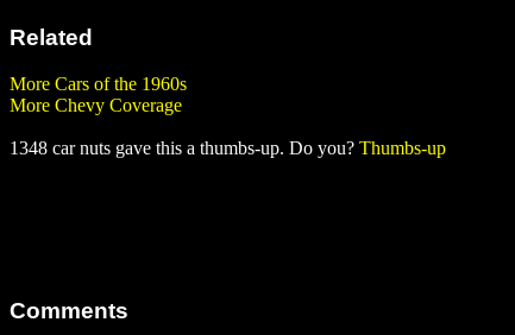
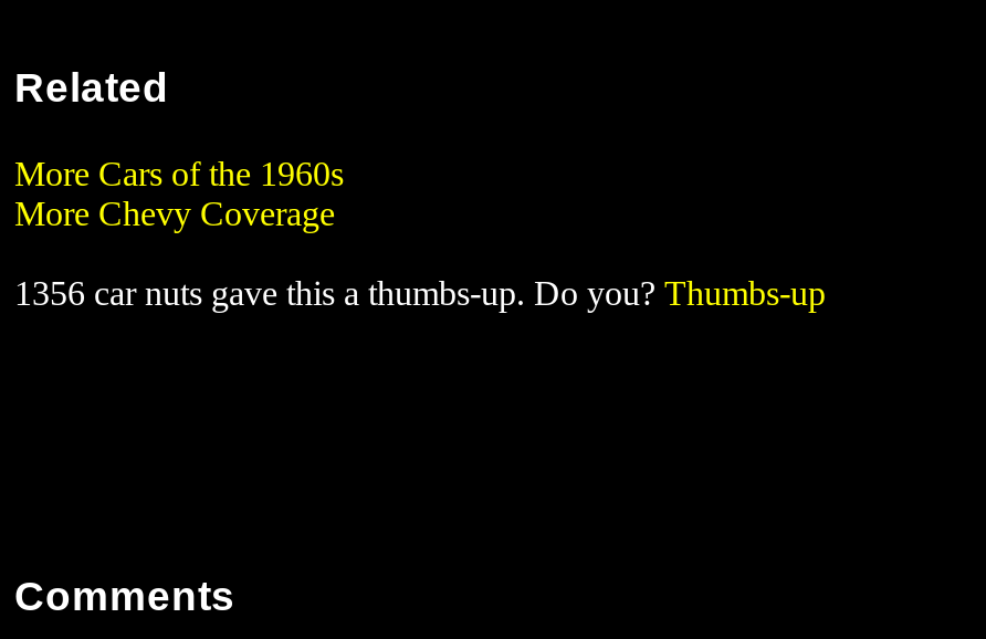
[10,138,446,158] 1348 car nuts gave this a thumbs-up. Do you? Thumbs-up -> [14,274,826,312] 1356 car nuts gave this a thumbs-up. Do you? Thumbs-up

